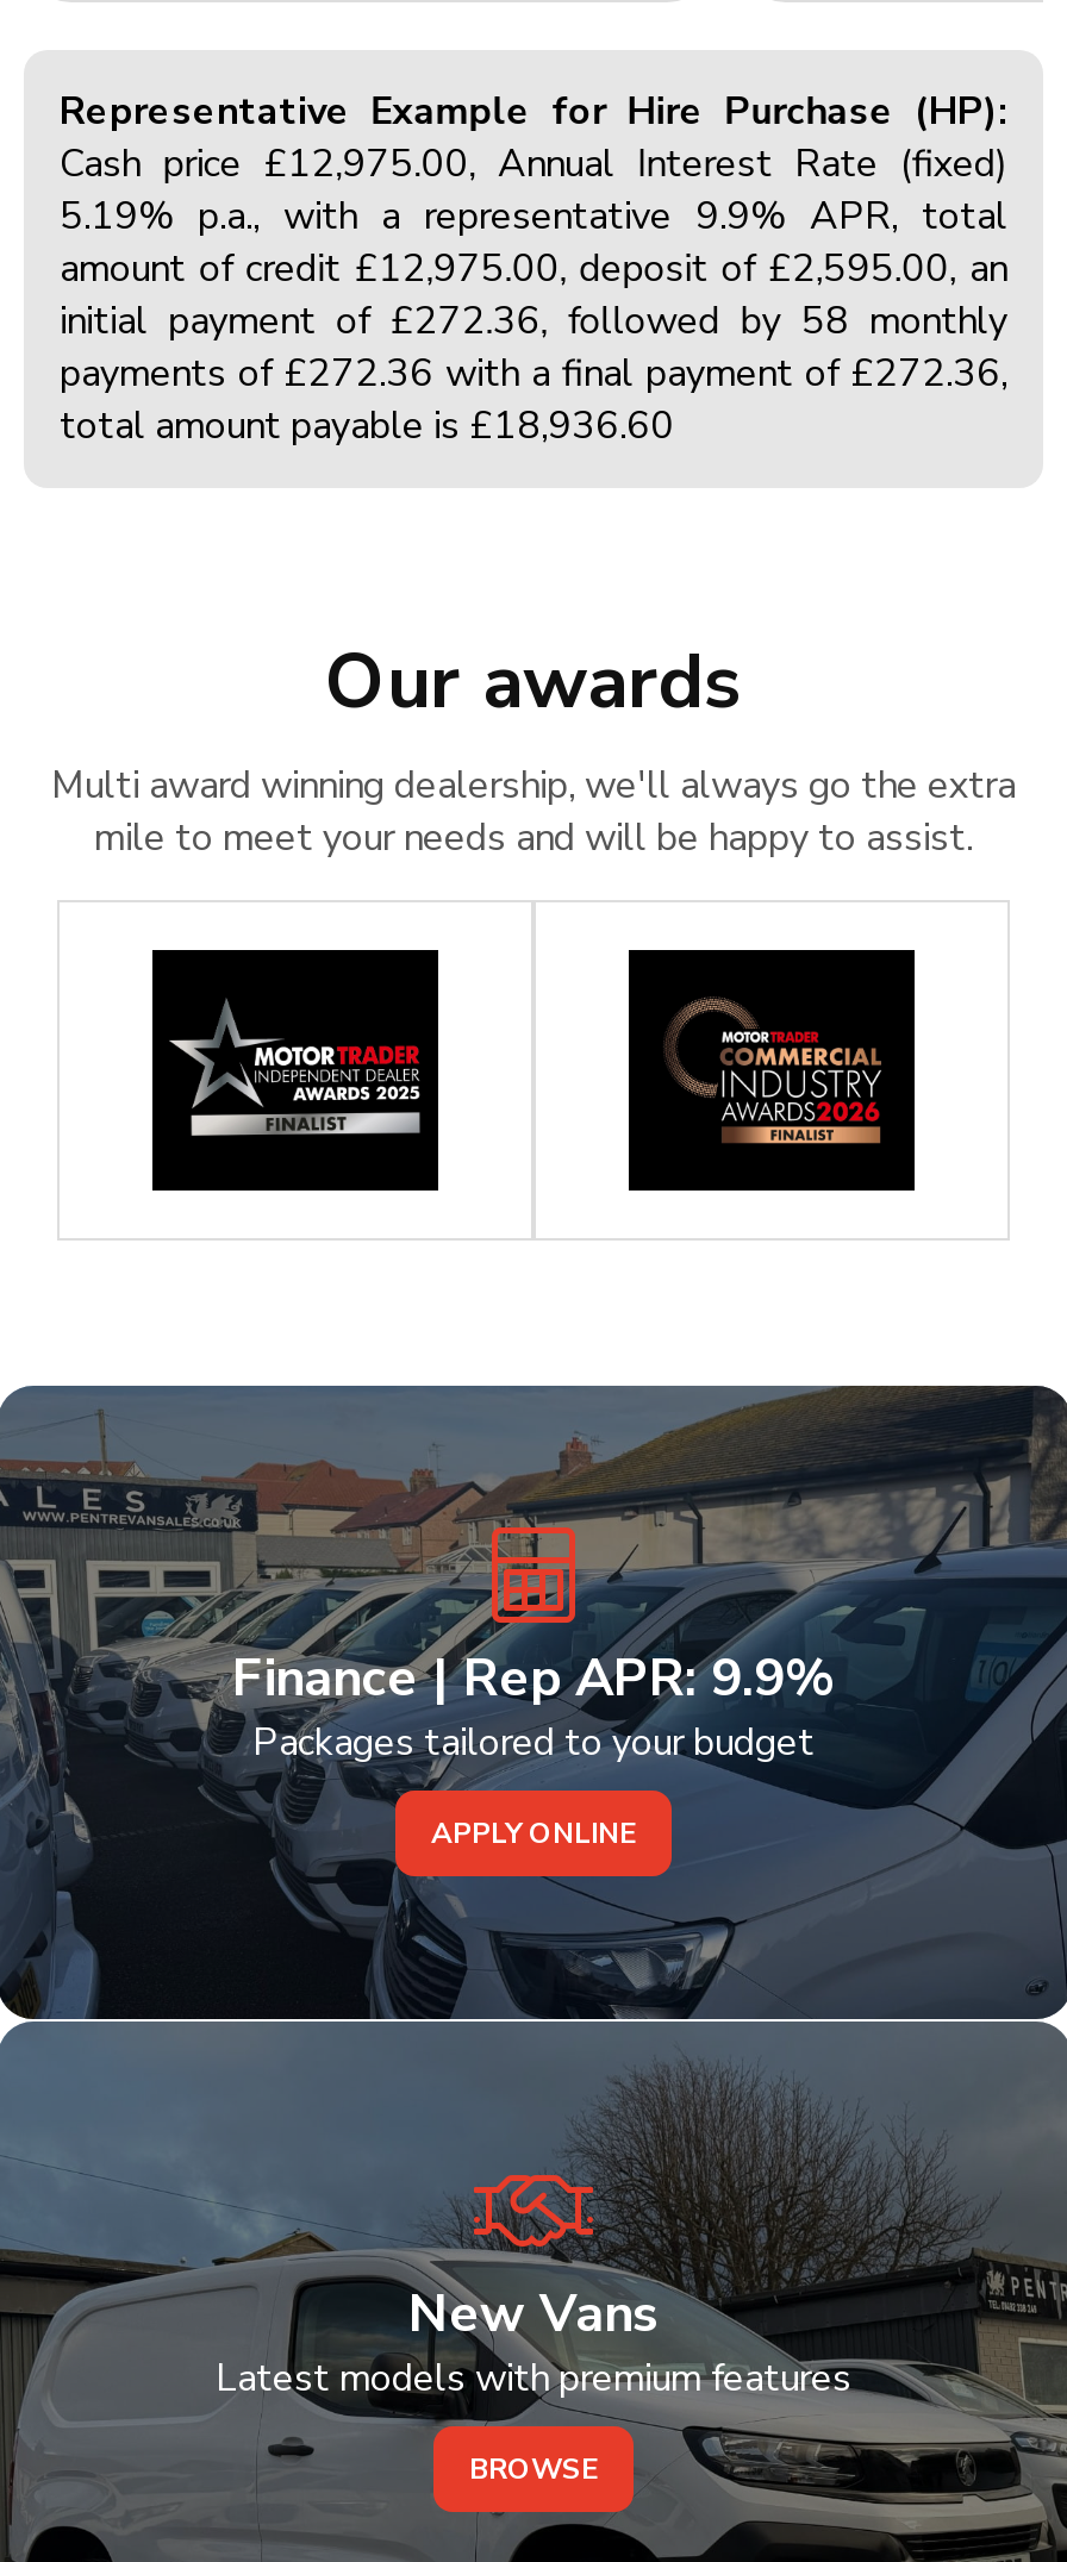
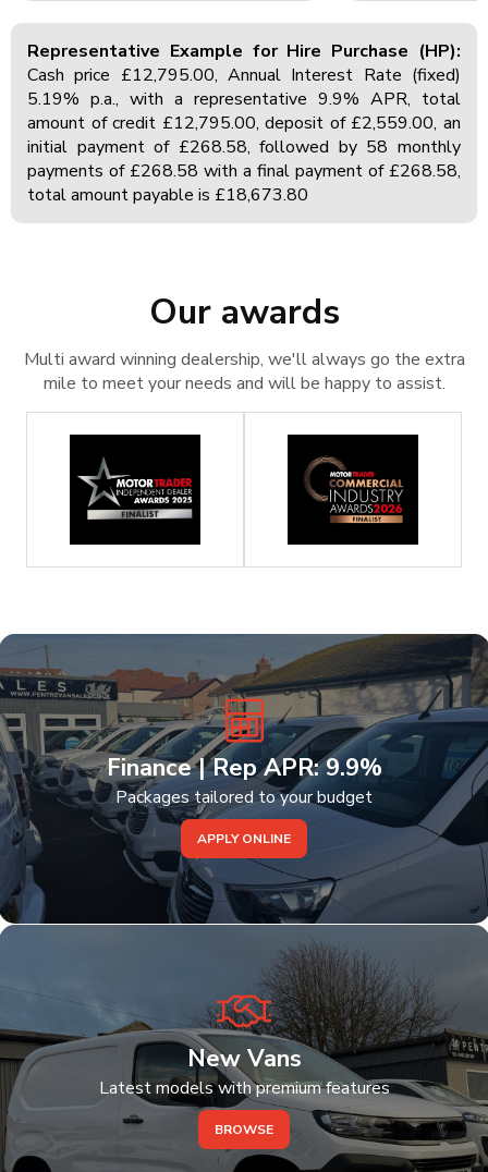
[60,138,1007,190] Cash price £12,975.00, Annual Interest Rate (fixed) -> [27,63,461,87] Cash price £12,795.00, Annual Interest Rate (fixed)
[60,243,1007,295] amount of credit £12,975.00, deposit of £2,595.00, an -> [27,111,461,135] amount of credit £12,795.00, deposit of £2,559.00, an
[60,295,1007,348] initial payment of £272.36, followed by 58 monthly -> [27,135,461,159] initial payment of £268.58, followed by 58 monthly
[60,348,1007,400] payments of £272.36 with a final payment of £272.36, -> [27,159,461,183] payments of £268.58 with a final payment of £268.58,
[60,400,674,452] total amount payable is £18,936.60 -> [27,183,308,207] total amount payable is £18,673.80

